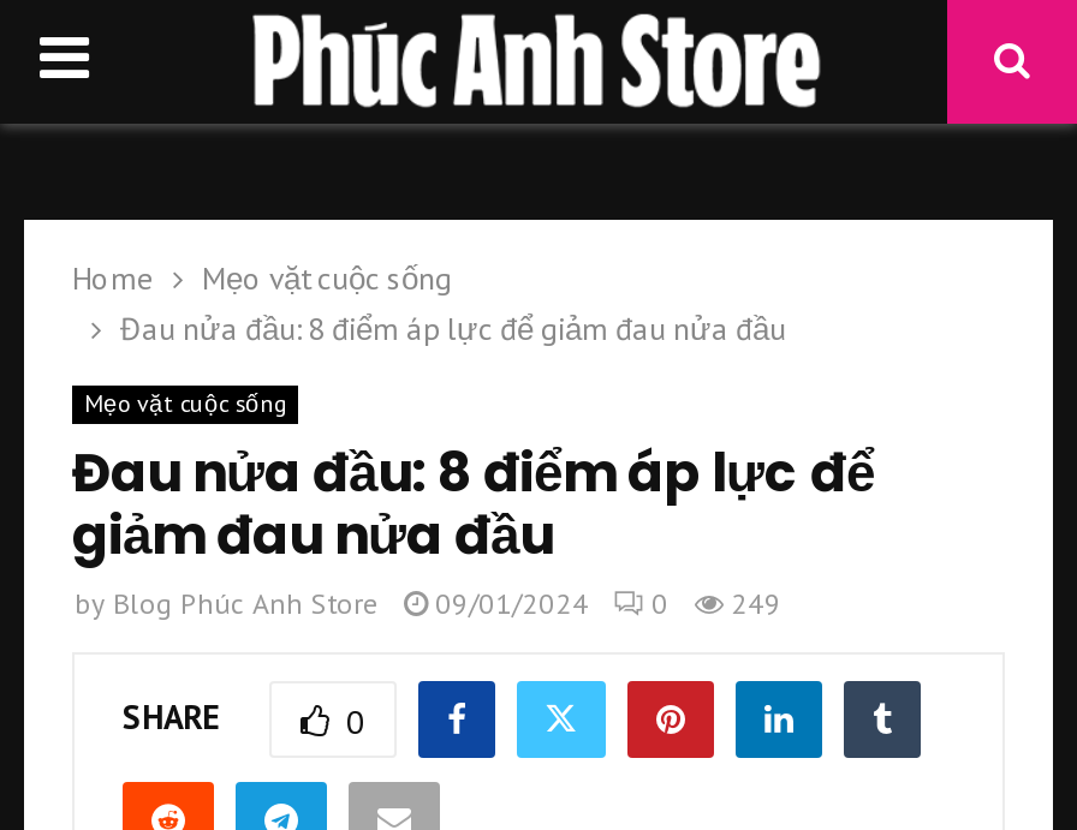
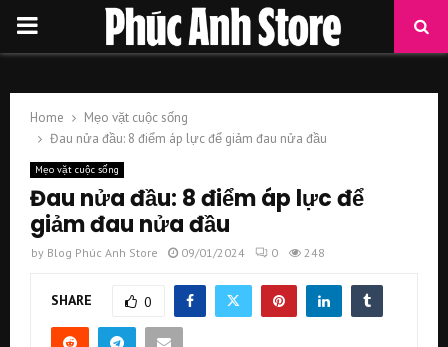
[75,585,781,621] by Blog Phúc Anh Store 09/01/2024 0 249 -> [31,245,325,260] by Blog Phúc Anh Store 09/01/2024 0 248

